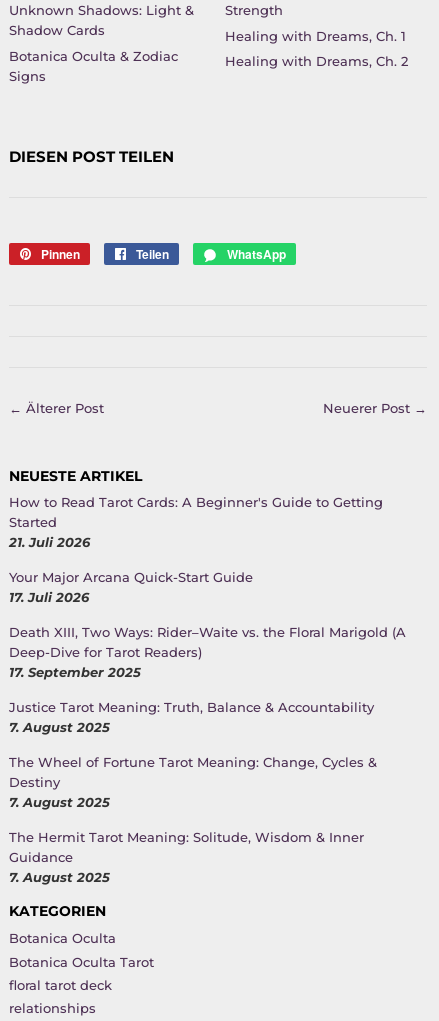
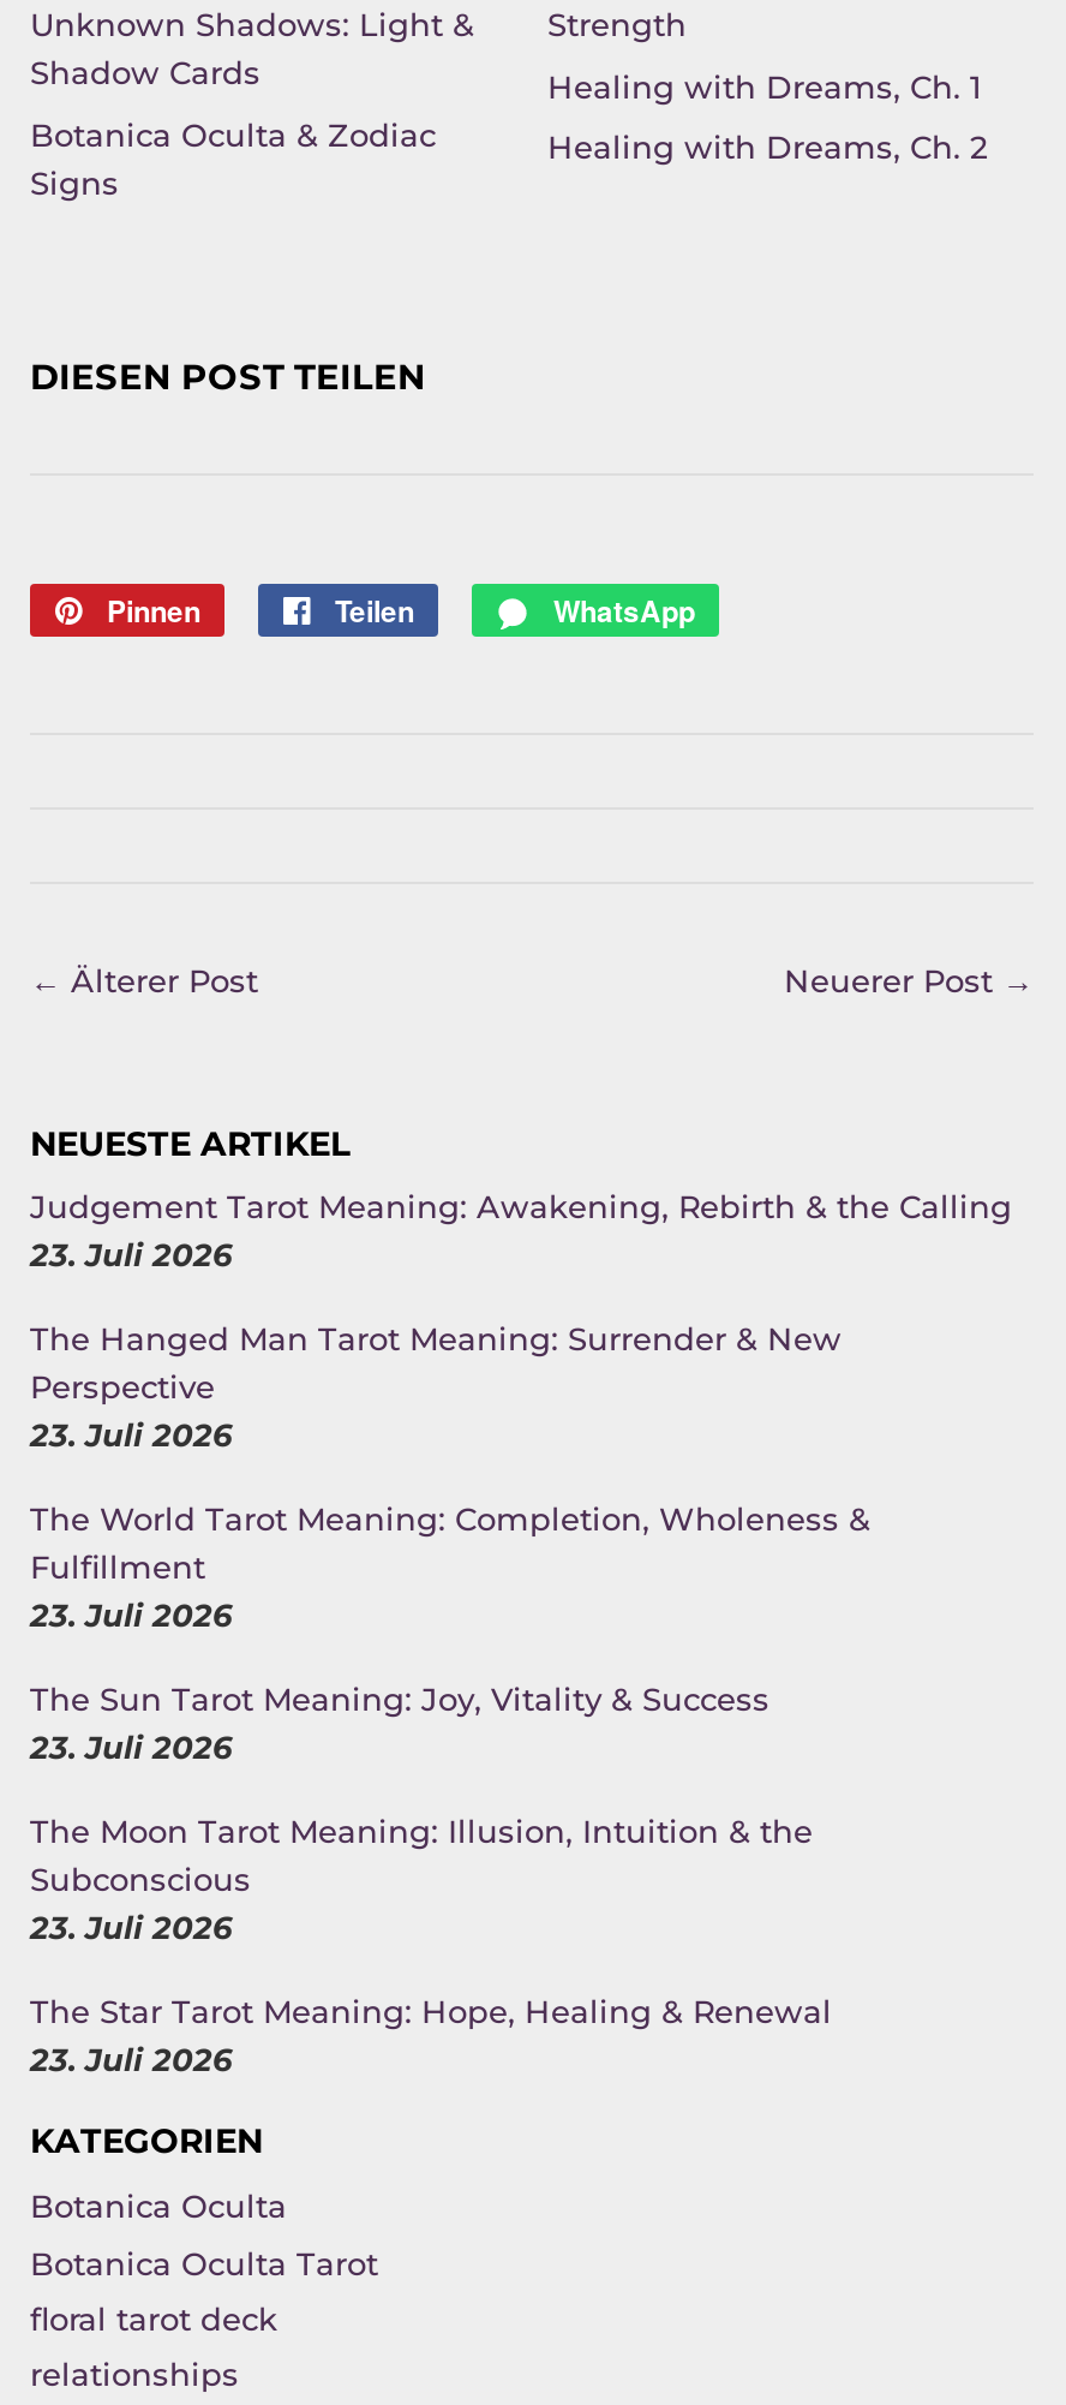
[9,494,383,550] How to Read Tarot Cards: A Beginner's Guide to Getting | Started | 21. Juli 2026 -> [30,1188,1012,1275] Judgement Tarot Meaning: Awakening, Rebirth & the Calling | 23. Juli 2026
[9,569,253,605] Your Major Arcana Quick-Start Guide | 17. Juli 2026 -> [30,1320,842,1455] The Hanged Man Tarot Meaning: Surrender & New | Perspective | 23. Juli 2026
[9,624,406,680] Death XIII, Two Ways: Rider–Waite vs. the Floral Marigold (A | Deep-Dive for Tarot Readers) | 17. September 2025 -> [30,1500,870,1635] The World Tarot Meaning: Completion, Wholeness & | Fulfillment | 23. Juli 2026
[9,699,374,735] Justice Tarot Meaning: Truth, Balance & Accountability | 7. August 2025 -> [30,1681,769,1767] The Sun Tarot Meaning: Joy, Vitality & Success | 23. Juli 2026
[9,754,377,810] The Wheel of Fortune Tarot Meaning: Change, Cycles & | Destiny | 7. August 2025 -> [30,1813,813,1947] The Moon Tarot Meaning: Illusion, Intuition & the | Subconscious | 23. Juli 2026
[9,829,364,885] The Hermit Tarot Meaning: Solitude, Wisdom & Inner | Guidance | 7. August 2025 -> [30,1993,832,2079] The Star Tarot Meaning: Hope, Healing & Renewal | 23. Juli 2026

